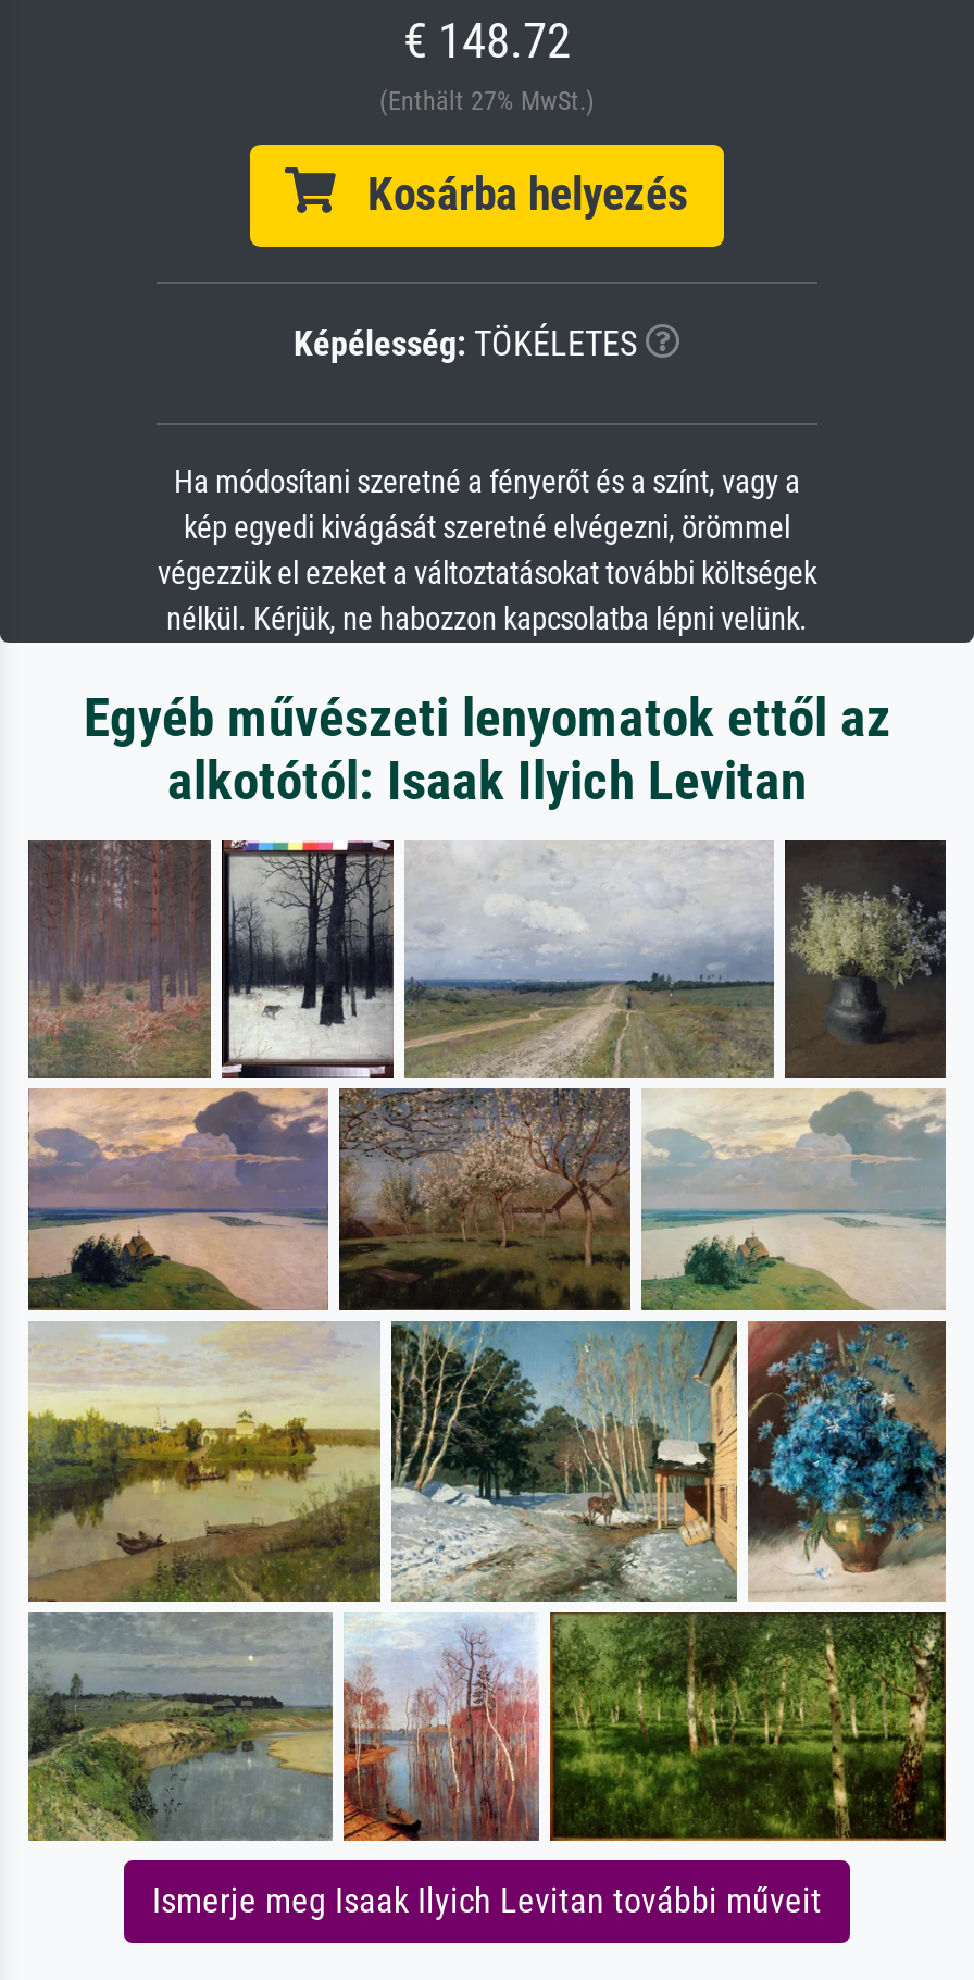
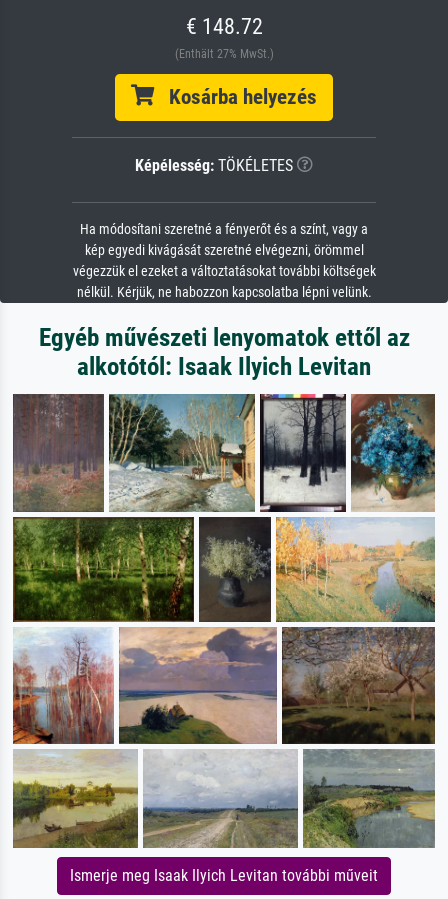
[28,840,948,1843] [image] -> [12,393,436,850] [image]

